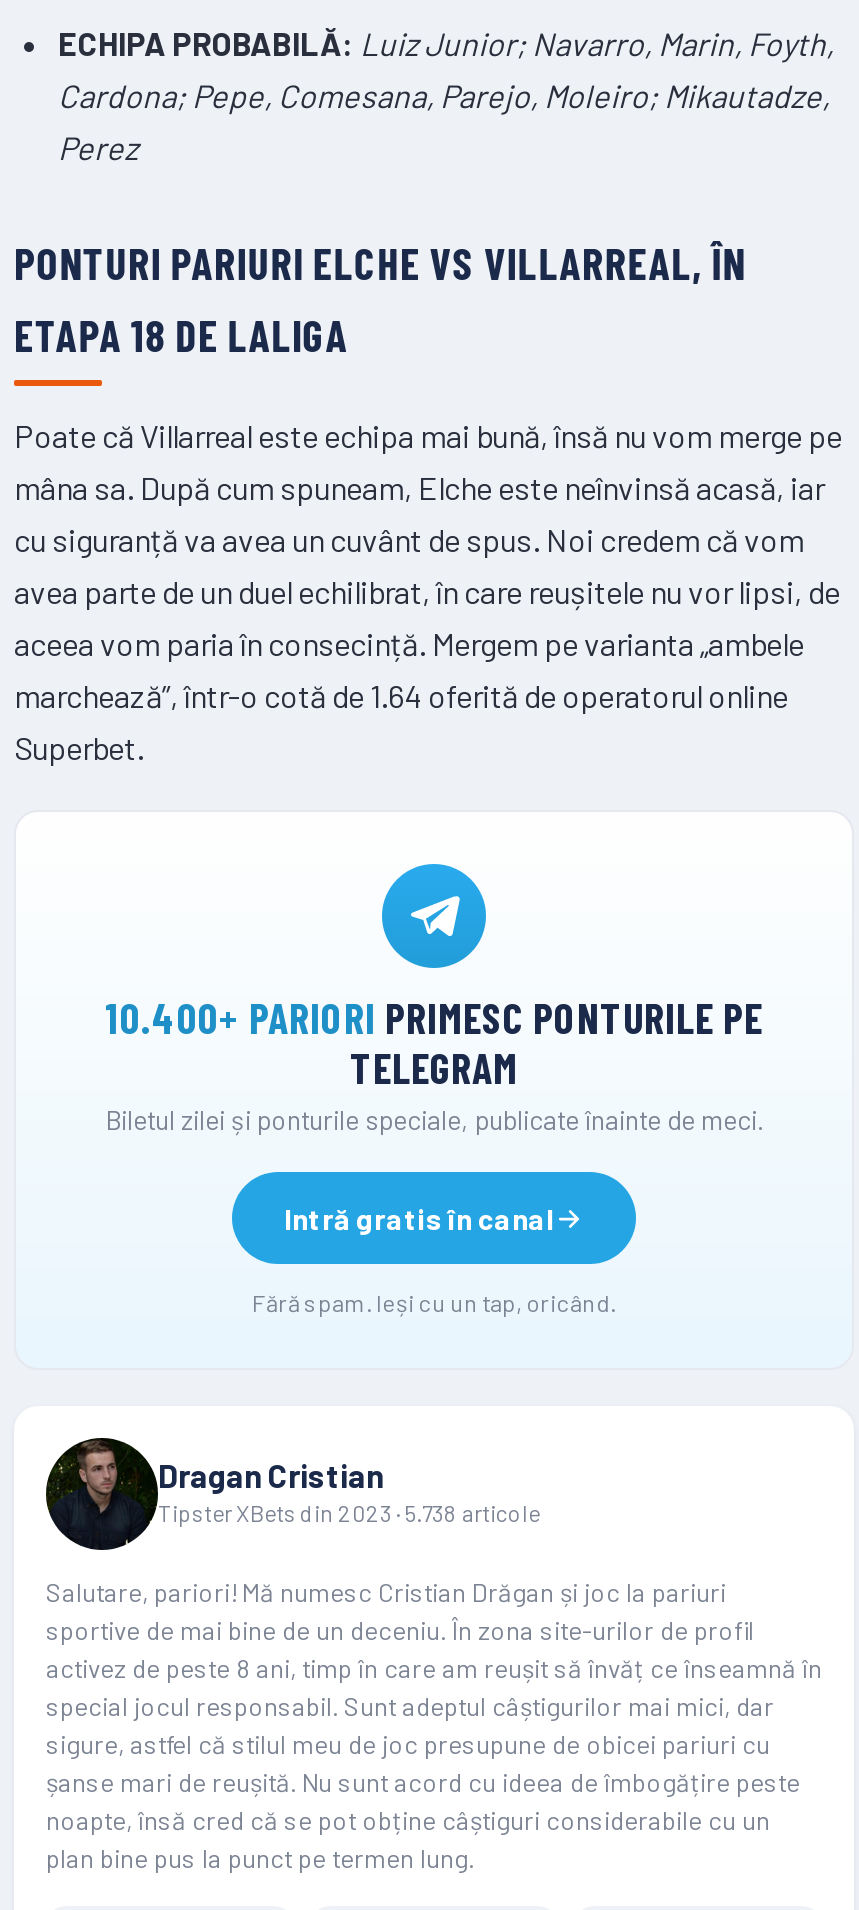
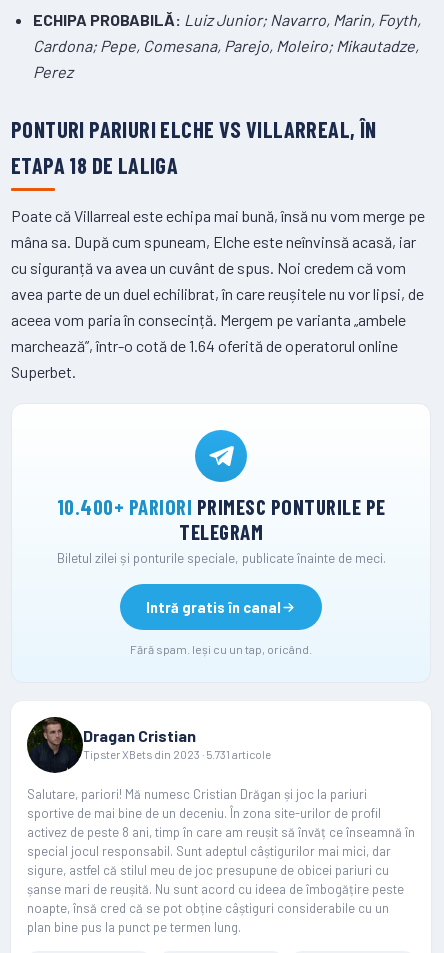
[158,1498,540,1526] Tipster XBets din 2023 · 5.738 articole -> [83,747,271,761] Tipster XBets din 2023 · 5.731 articole

